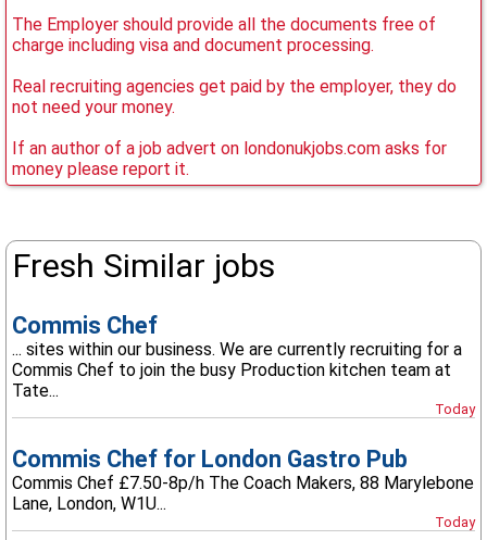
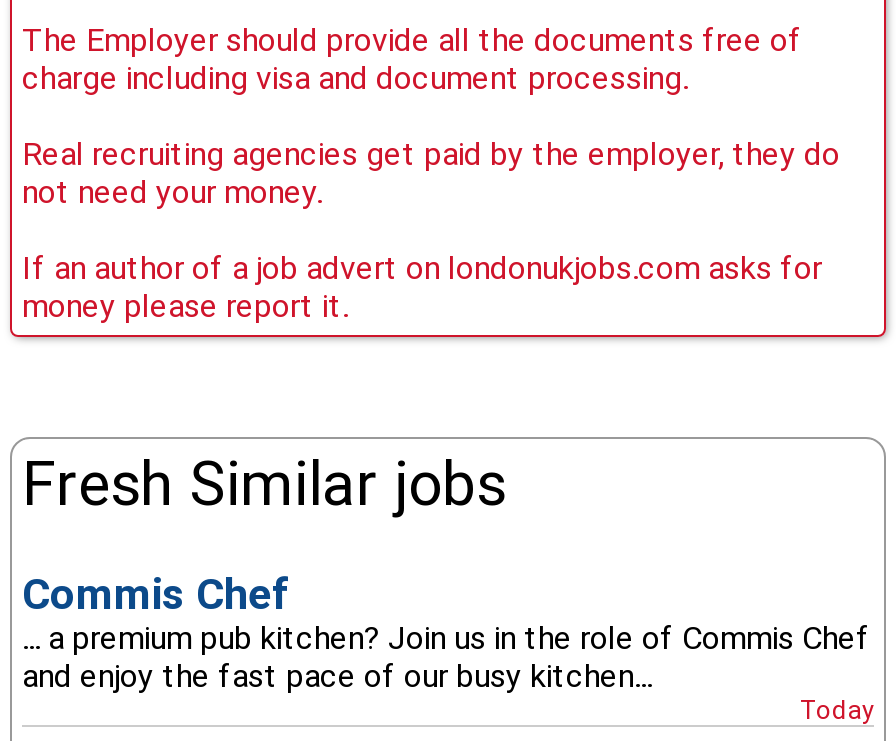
[12,339,475,514] ... sites within our business. We are currently recruiting for a | Commis Chef to join the busy Production kitchen team at | Tate... | Today | Commis Chef for London Gastro Pub | Commis Chef £7.50-8p/h The Coach Makers, 88 Marylebone | Lane, London, W1U... -> [22,619,870,695] ... a premium pub kitchen? Join us in the role of Commis Chef | and enjoy the fast pace of our busy kitchen...

